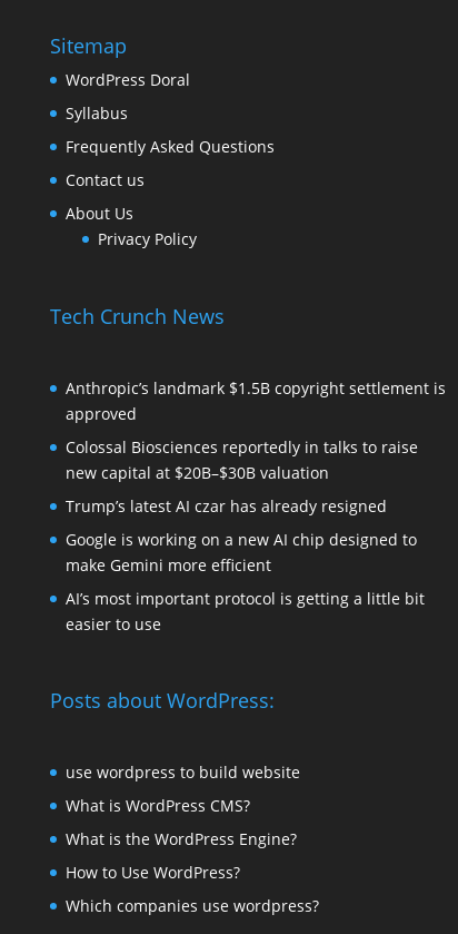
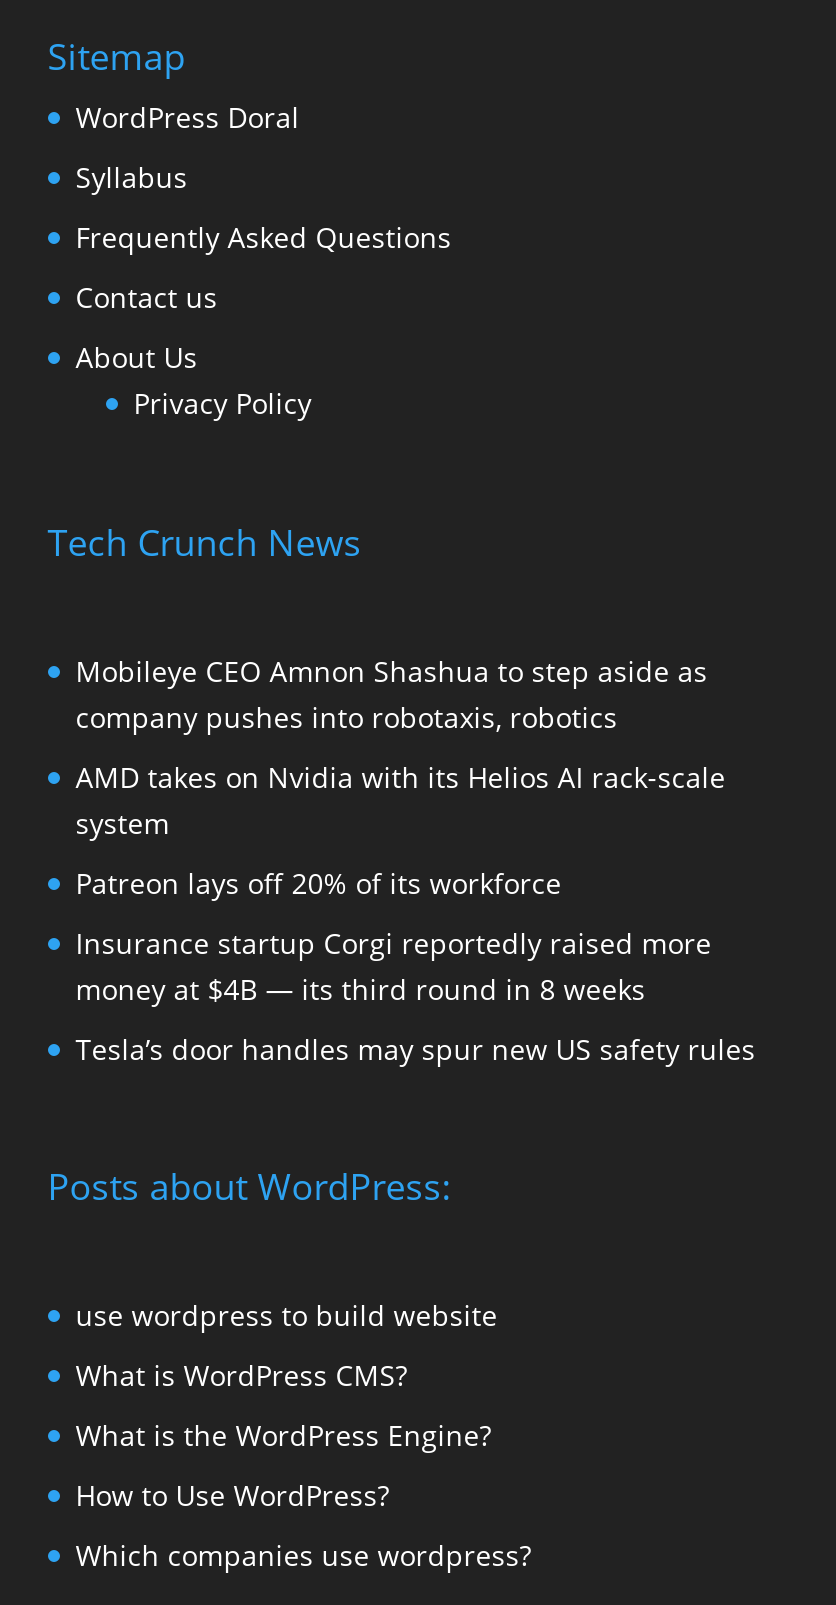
[65,377,446,424] Anthropic’s landmark $1.5B copyright settlement is | approved -> [76,651,708,735] Mobileye CEO Amnon Shashua to step aside as | company pushes into robotaxis, robotics
[65,436,418,483] Colossal Biosciences reportedly in talks to raise | new capital at $20B–$30B valuation -> [76,757,726,841] AMD takes on Nvidia with its Helios AI rack-scale | system
[65,495,387,516] Trump’s latest AI czar has already resigned -> [76,863,562,901] Patreon lays off 20% of its workforce
[65,528,417,575] Google is working on a new AI chip designed to | make Gemini more efficient -> [76,923,712,1007] Insurance startup Corgi reportedly raised more | money at $4B — its third round in 8 weeks
[65,587,424,634] AI’s most important protocol is getting a little bit | easier to use -> [76,1029,756,1067] Tesla’s door handles may spur new US safety rules

